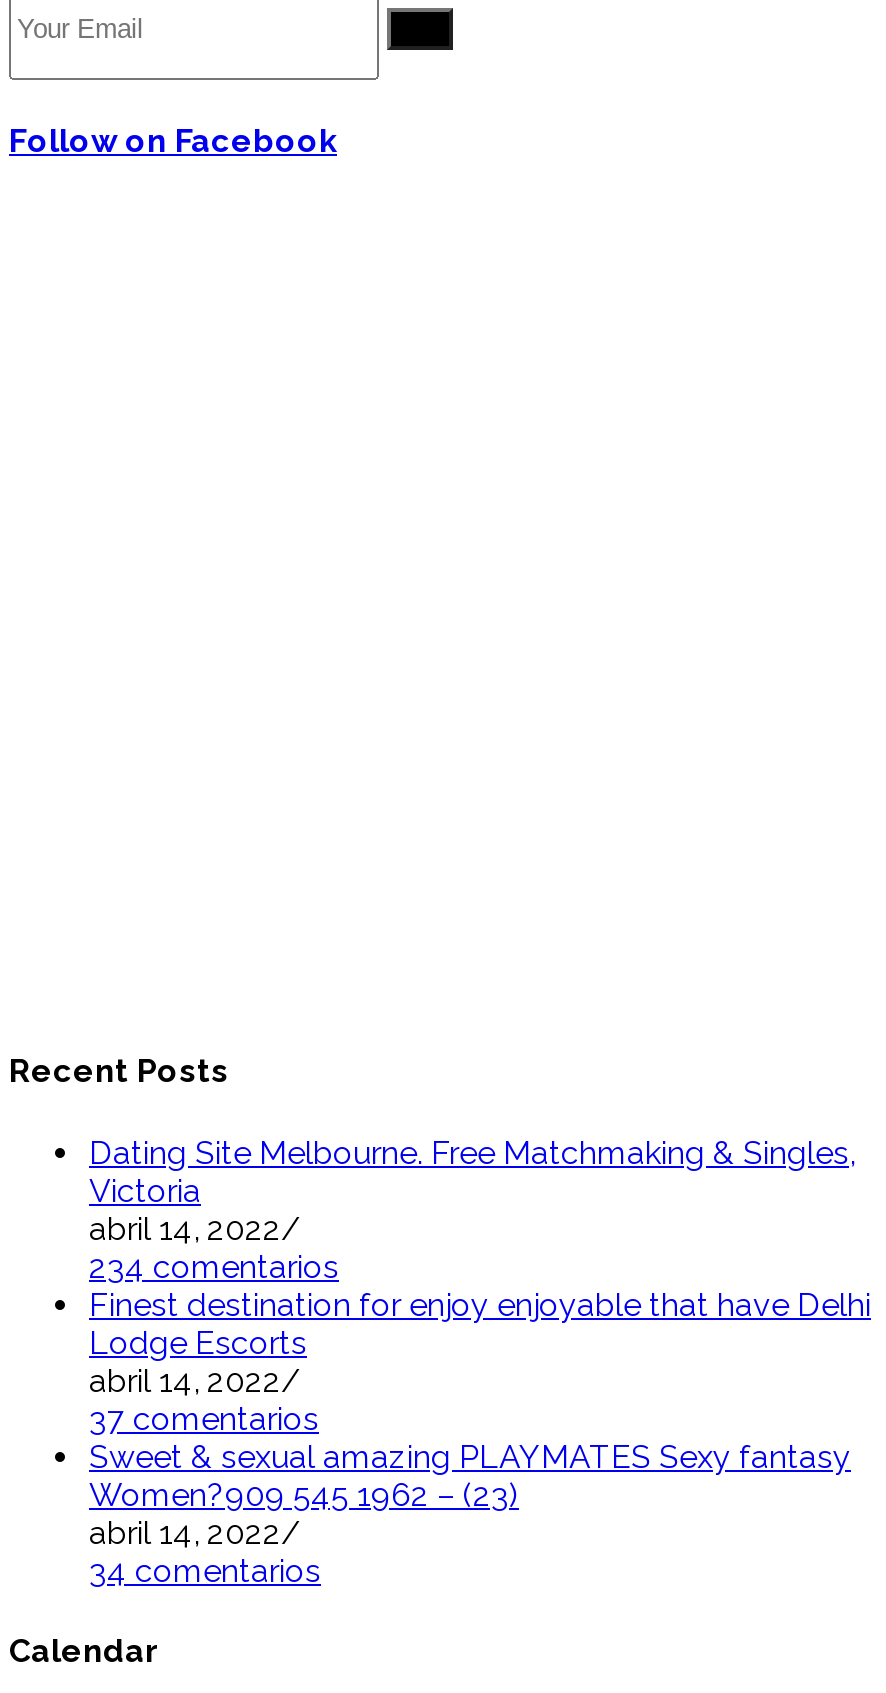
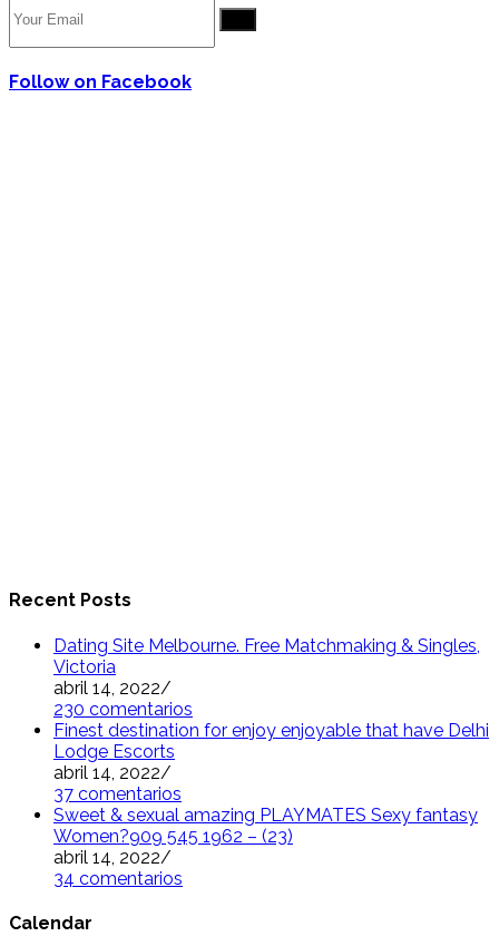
[89,1248,339,1286] 234 comentarios -> [53,698,193,720] 230 comentarios

